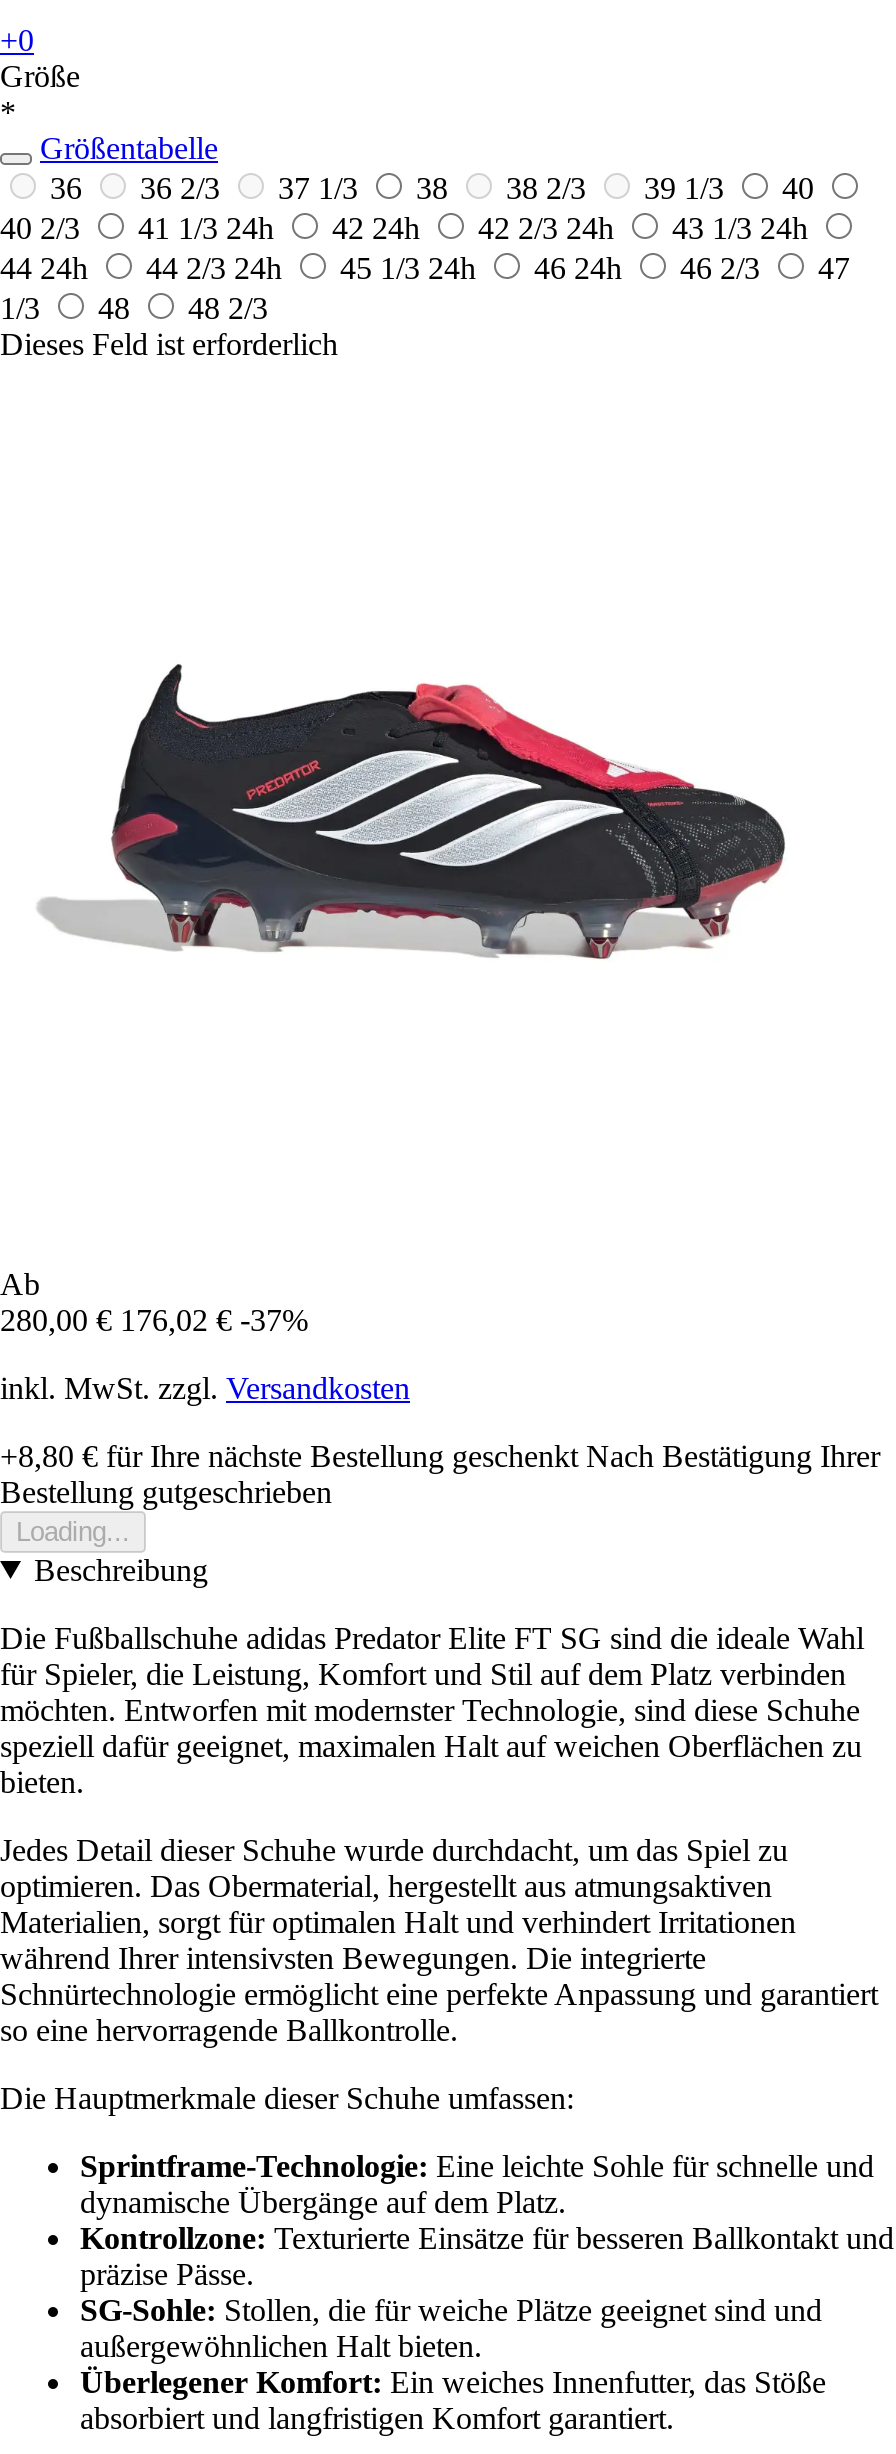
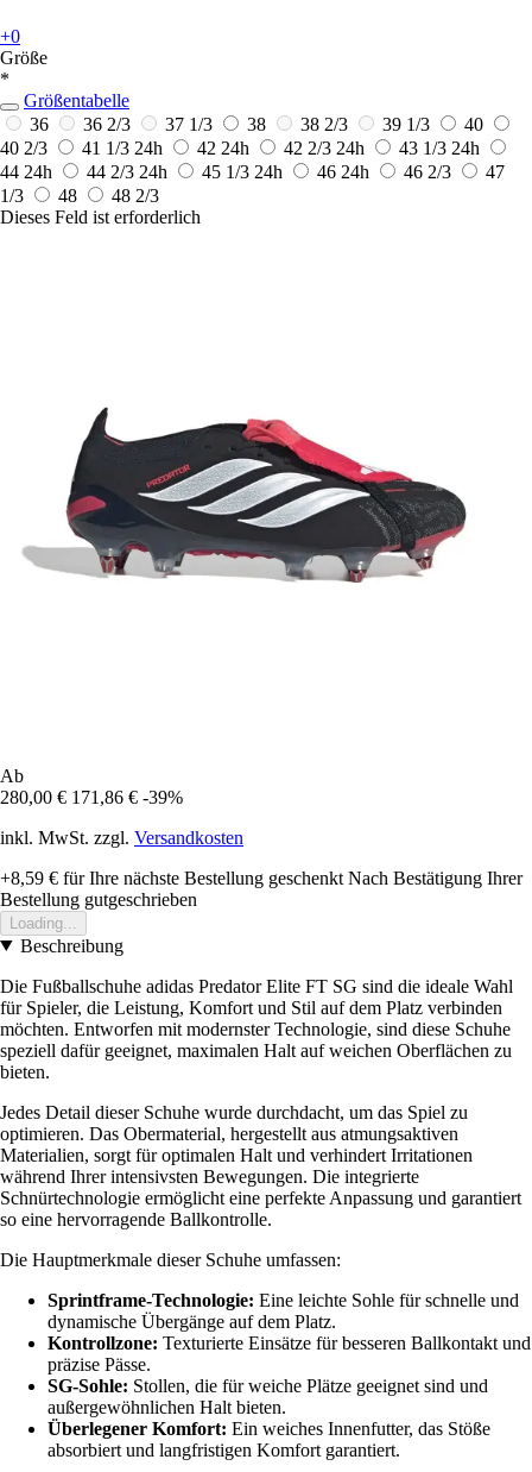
[0,1303,308,1337] 280,00 € 176,02 € -37% -> [0,787,183,807] 280,00 € 171,86 € -39%
[0,1439,880,1473] +8,80 €für Ihre nächste Bestellung geschenkt Nach Bestätigung Ihrer -> [0,868,522,888] +8,59 €für Ihre nächste Bestellung geschenkt Nach Bestätigung Ihrer

